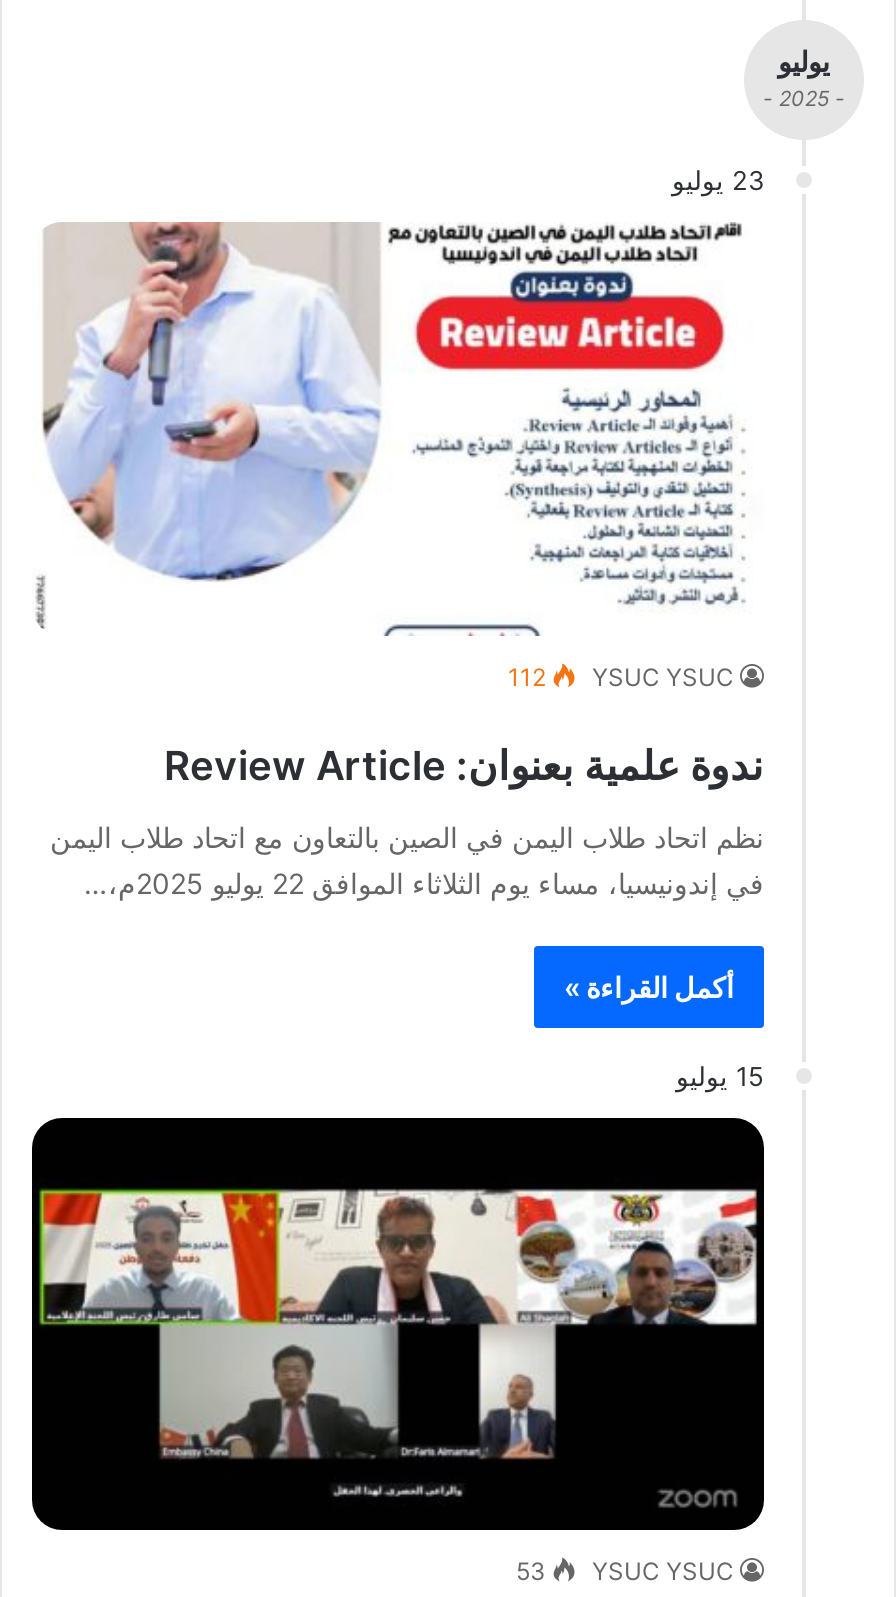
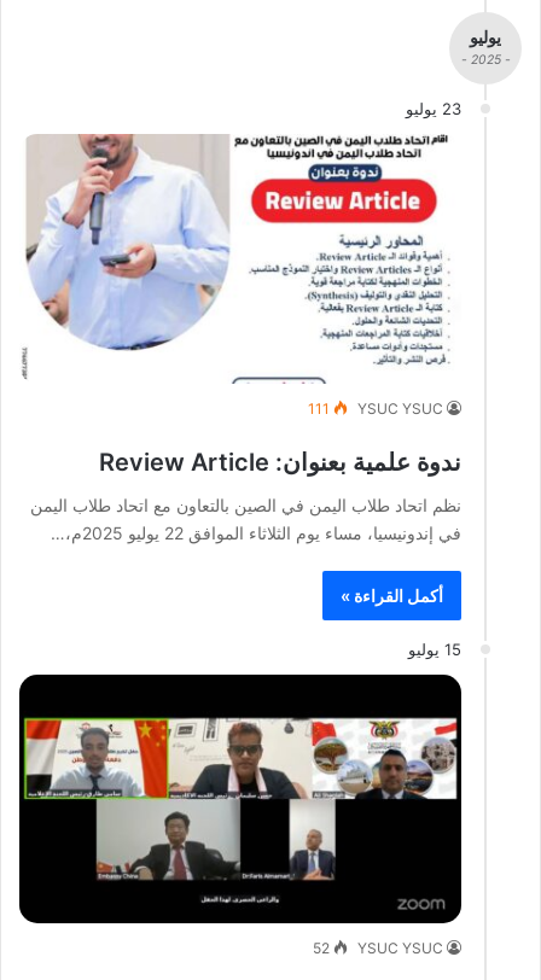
[508,662,734,692] 112 YSUC YSUC -> [308,399,443,417] 111 YSUC YSUC
[516,1557,734,1587] 53 YSUC YSUC -> [313,939,443,957] 52 YSUC YSUC

